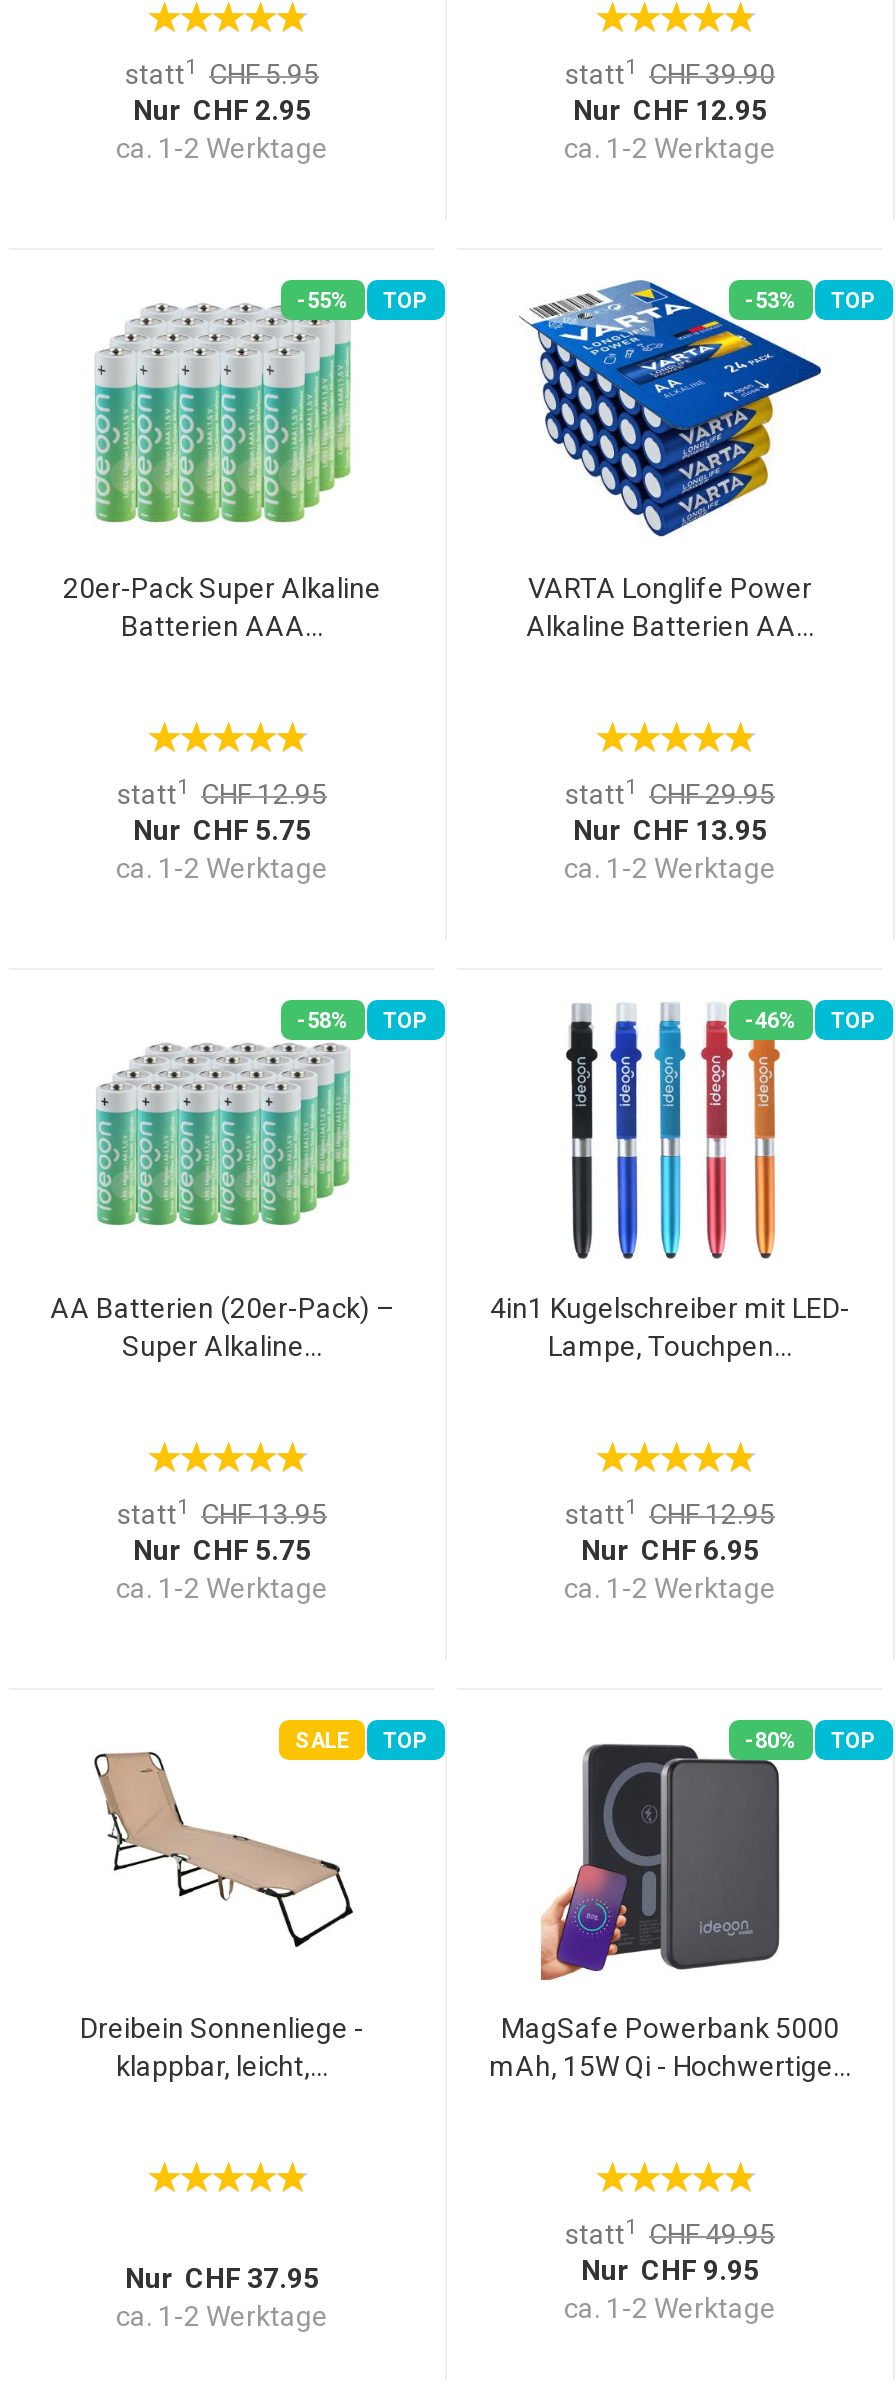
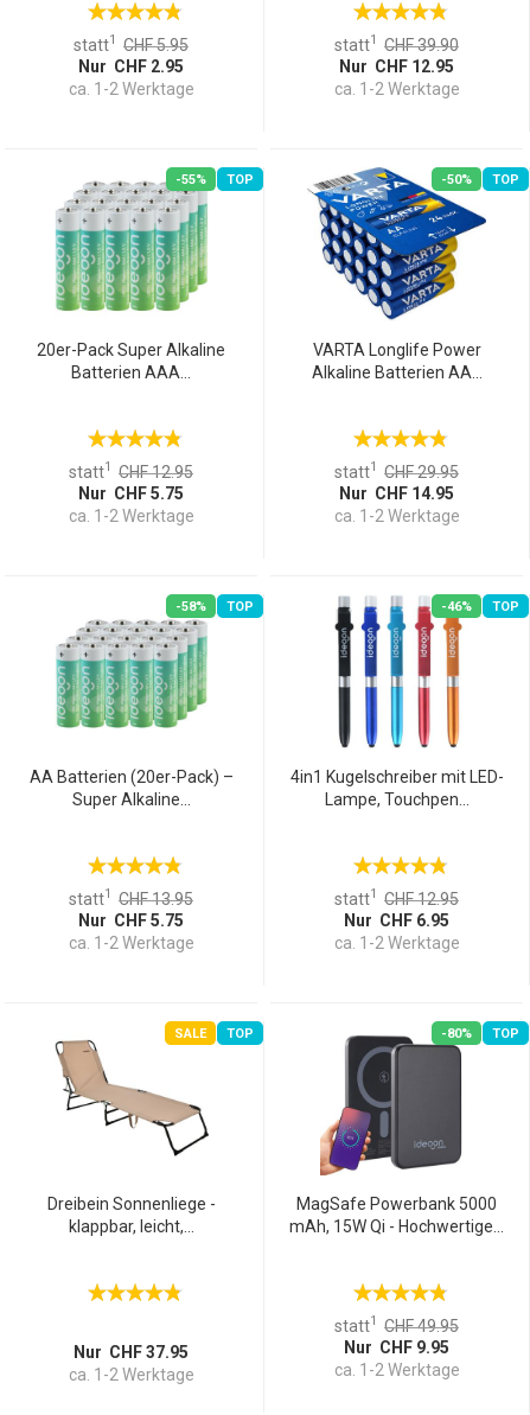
[745,289,877,315] -53% TOP -> [441,171,519,187] -50% TOP
[573,815,767,847] Nur CHF 13.95 -> [339,483,454,502] Nur CHF 14.95

